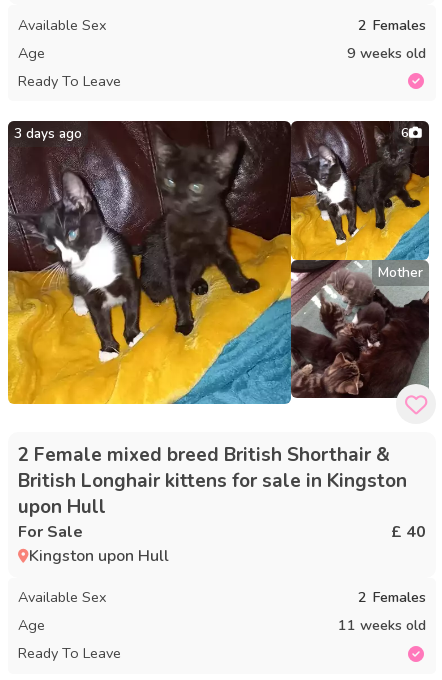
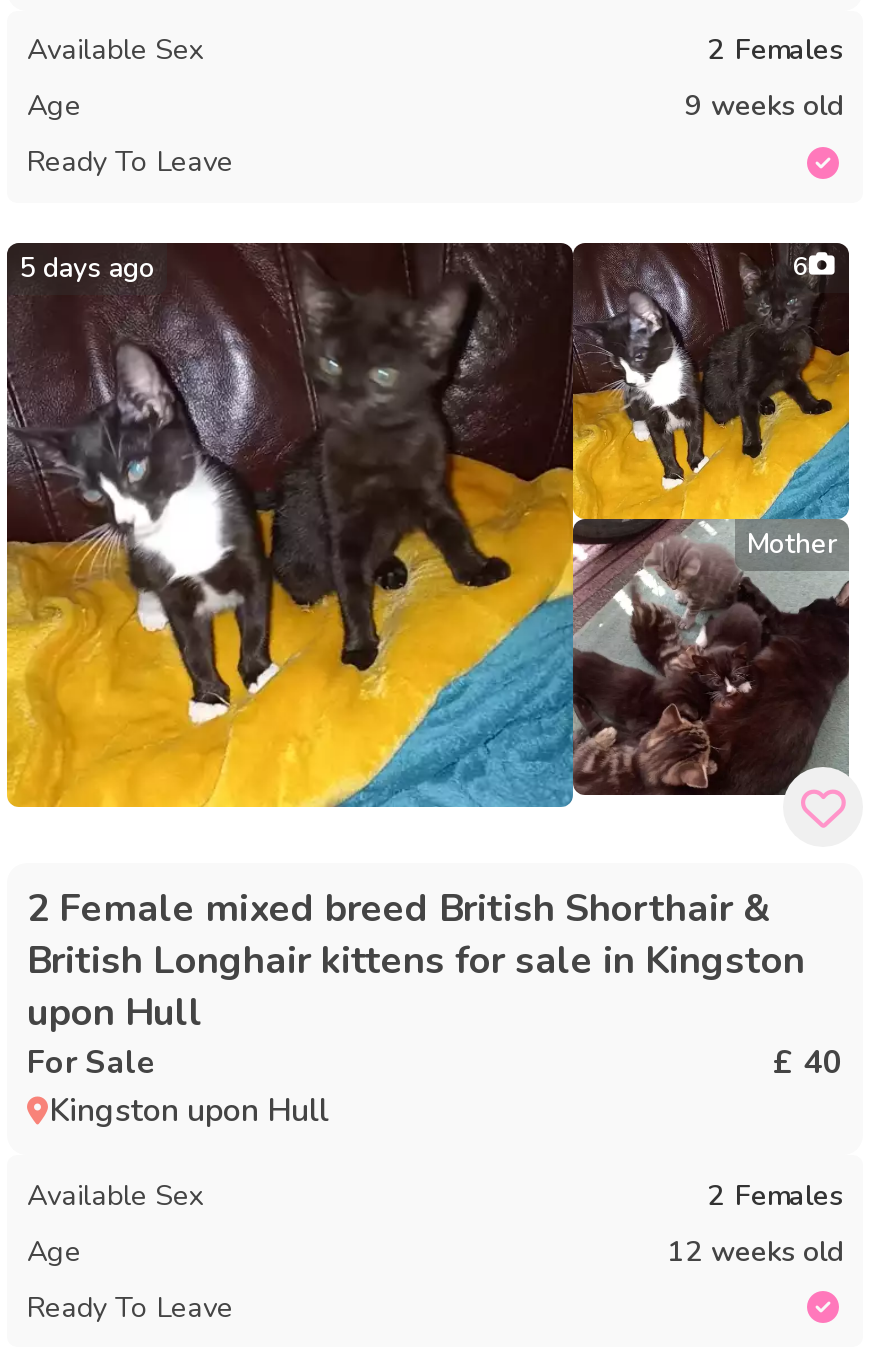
[14,124,82,143] 3 days ago -> [19,249,155,287] 5 days ago
[338,615,426,635] 11 weeks old -> [667,1231,843,1271] 12 weeks old

